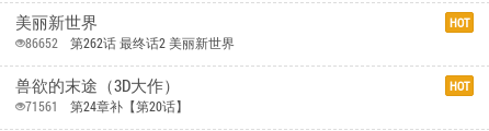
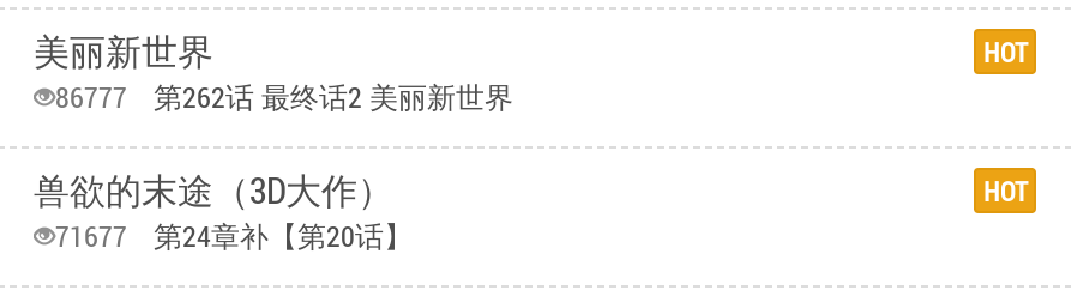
[25,34,235,51] 86652 第262话 最终话2 美丽新世界 -> [55,77,513,115] 86777 第262话 最终话2 美丽新世界
[25,97,189,115] 71561 第24章补【第20话】 -> [55,216,413,254] 71677 第24章补【第20话】

